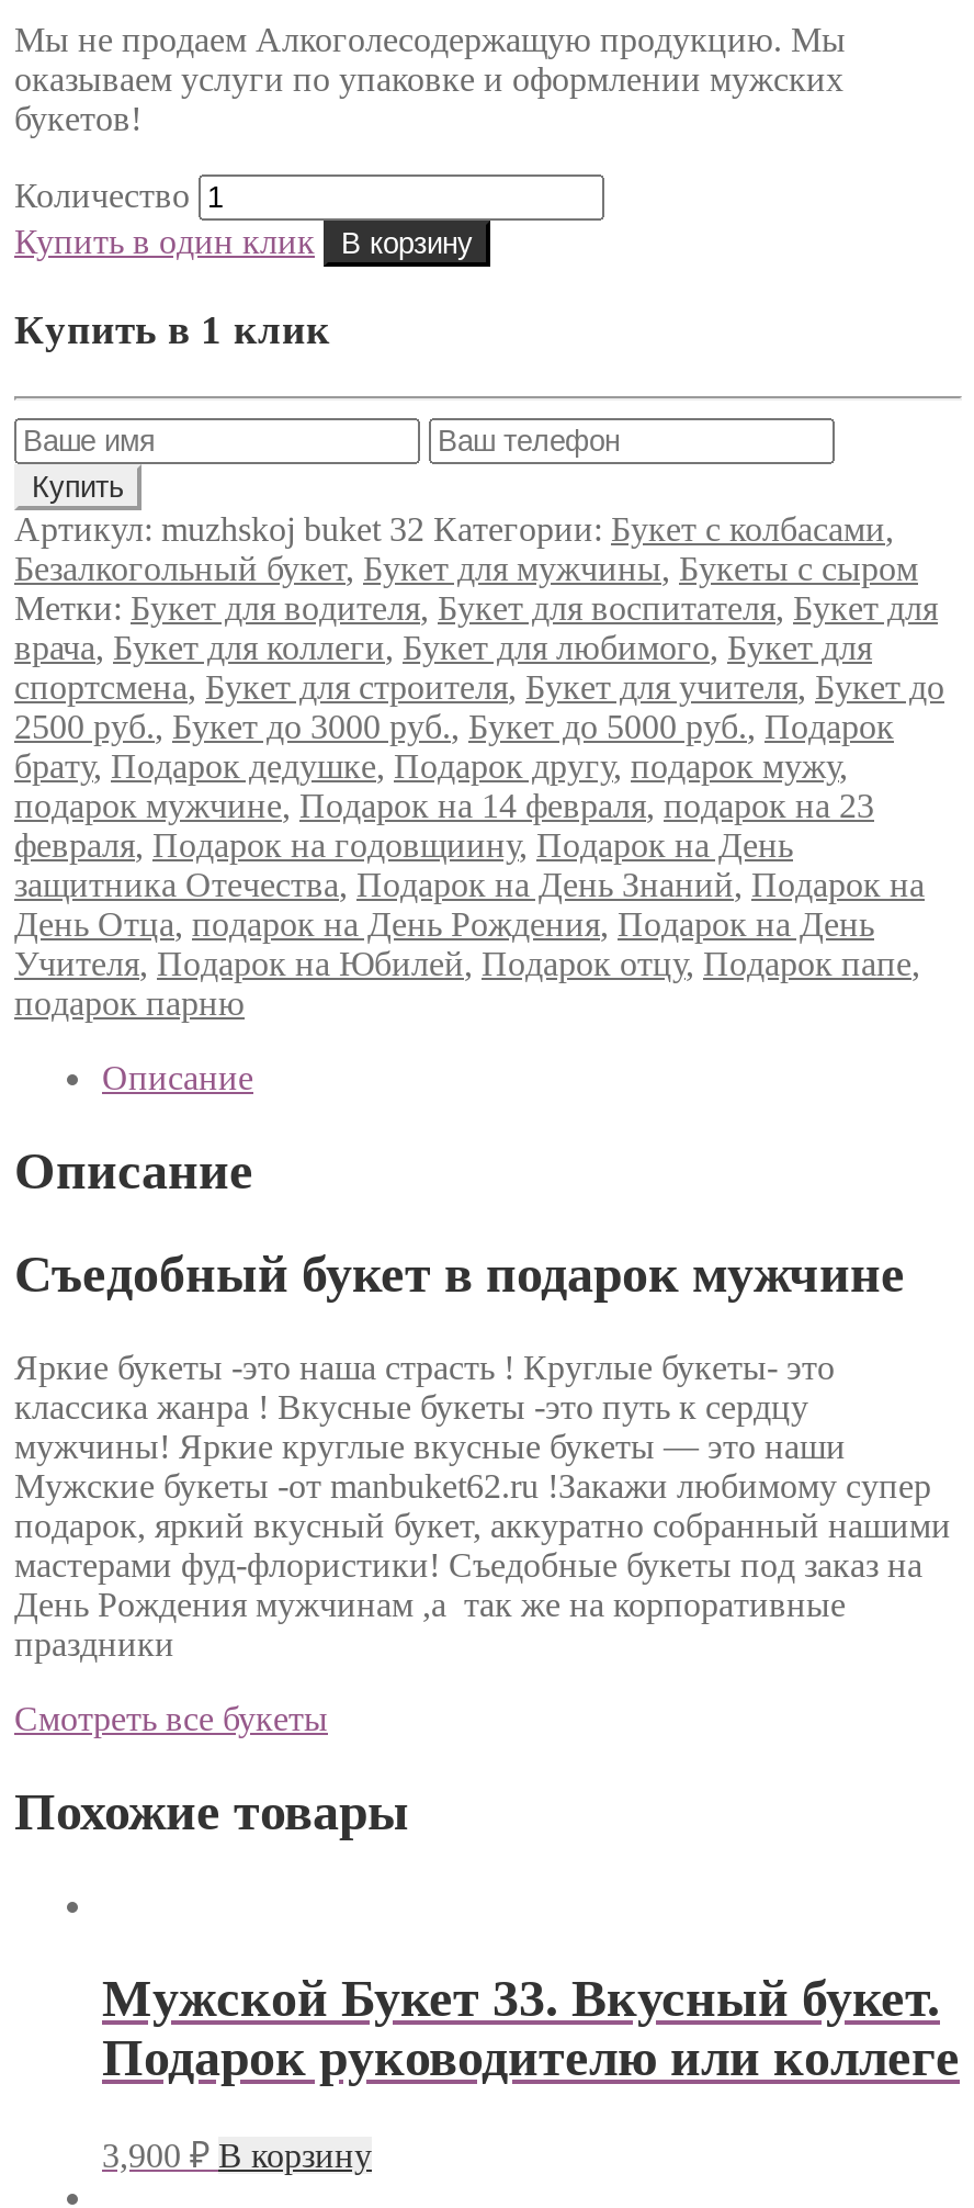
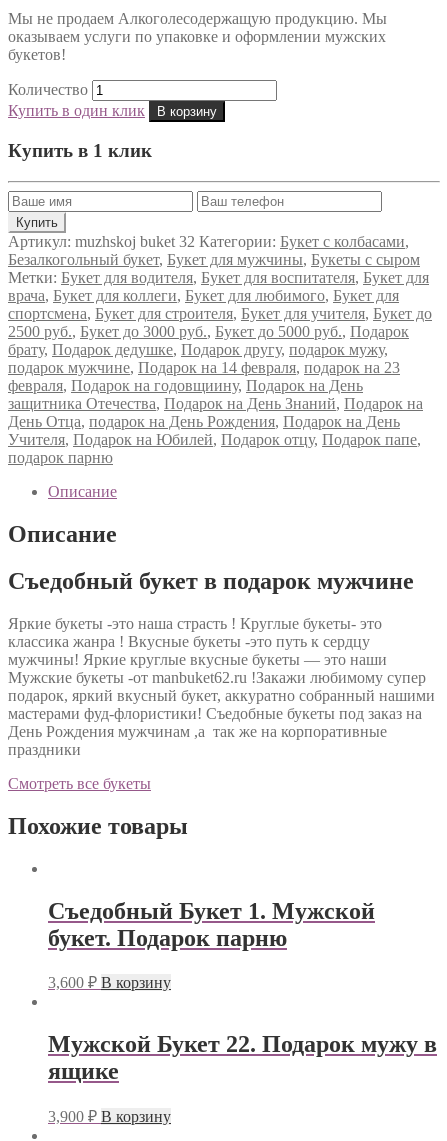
[102,1969,960,2085] Мужской Букет 33. Вкусный букет. | Подарок руководителю или коллеге -> [48,898,437,1084] Съедобный Букет 1. Мужской | букет. Подарок парню | 3,600 ₽ В корзину | Мужской Букет 22. Подарок мужу в | ящике

